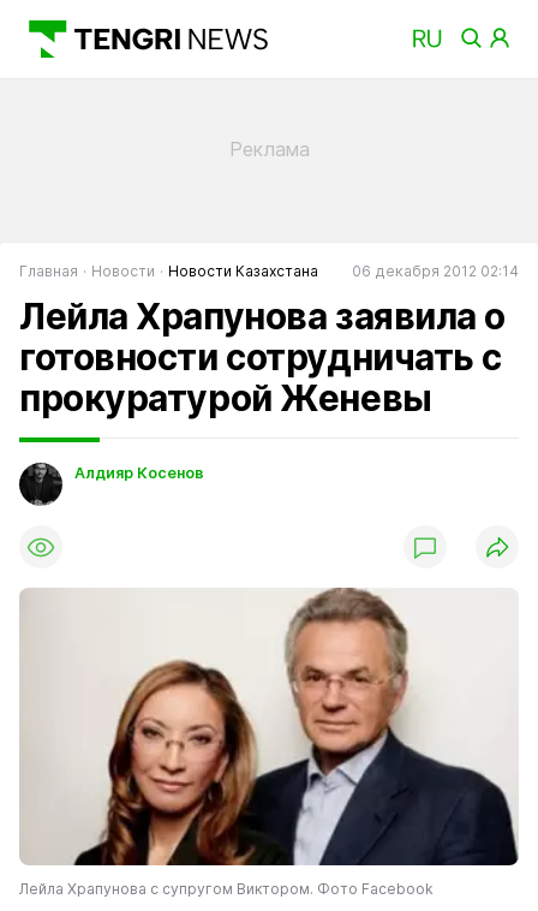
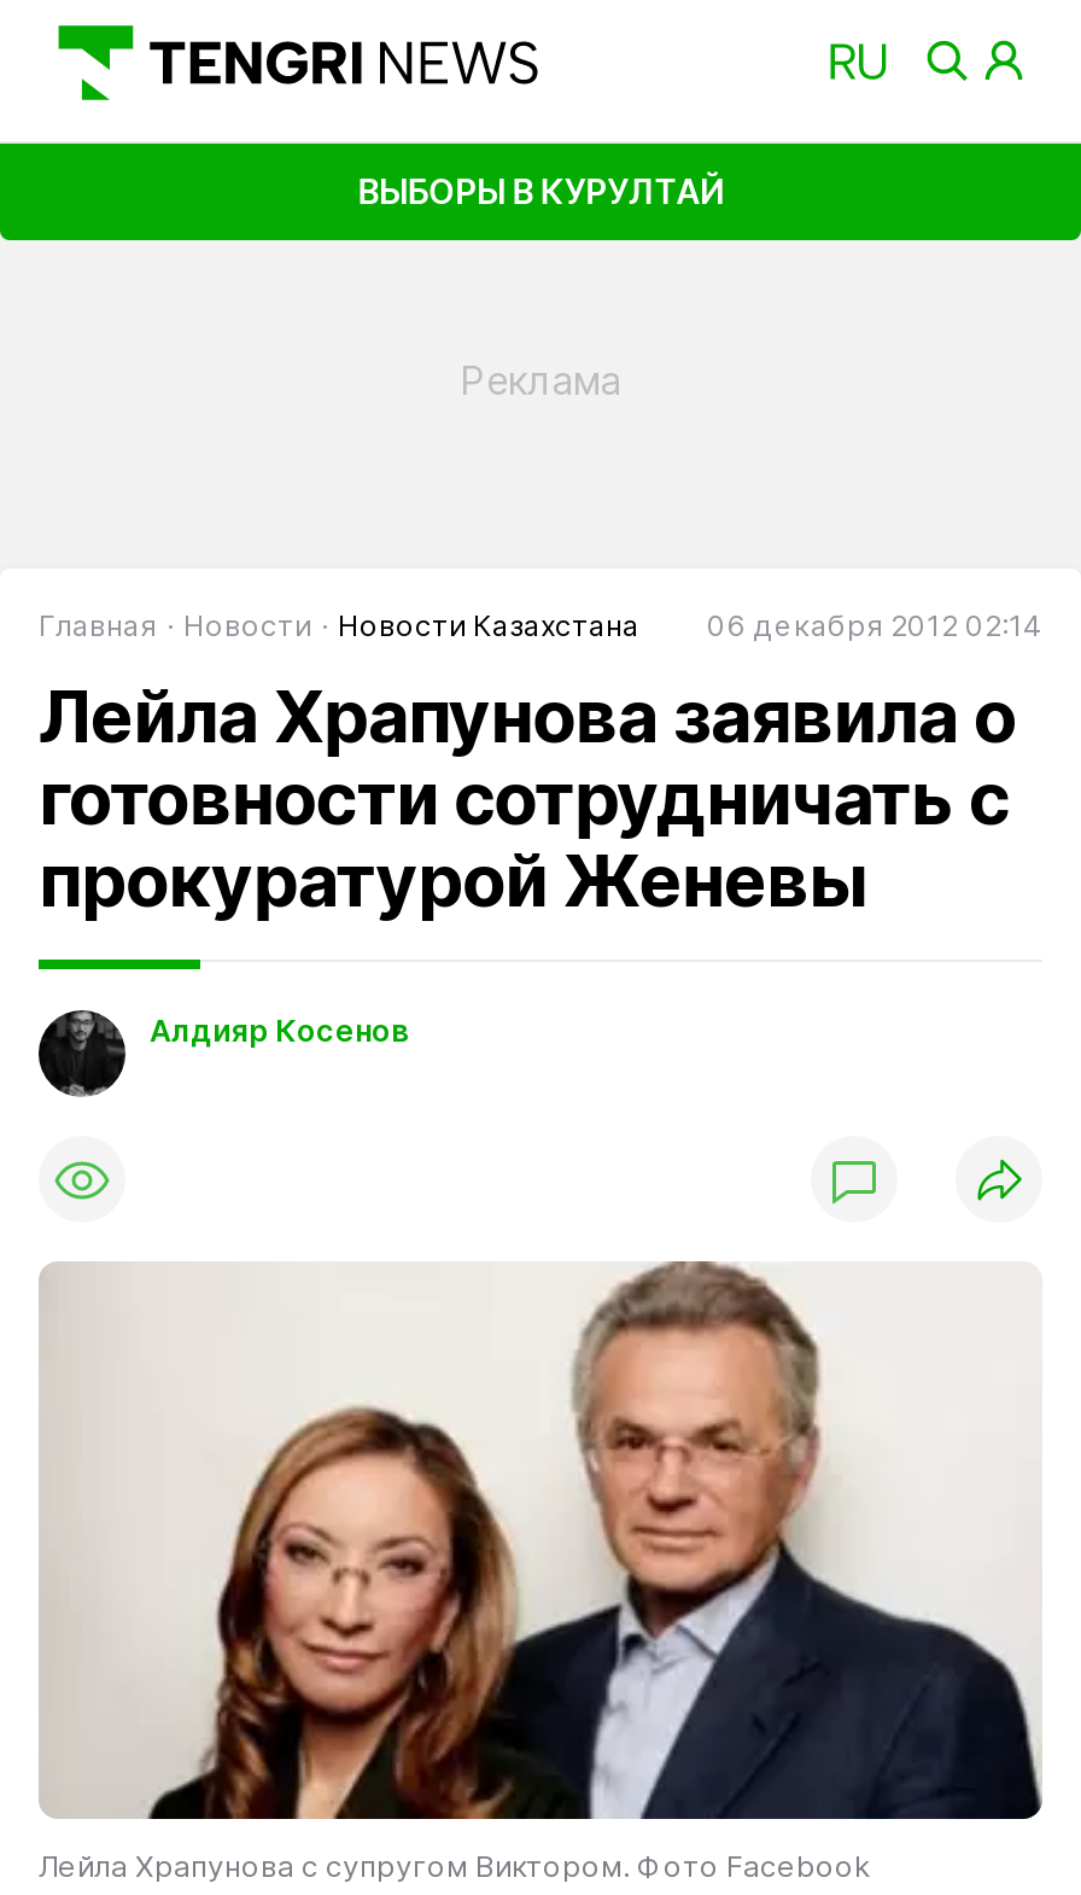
none -> [358,169,723,211] ВЫБОРЫ В КУРУЛТАЙ

